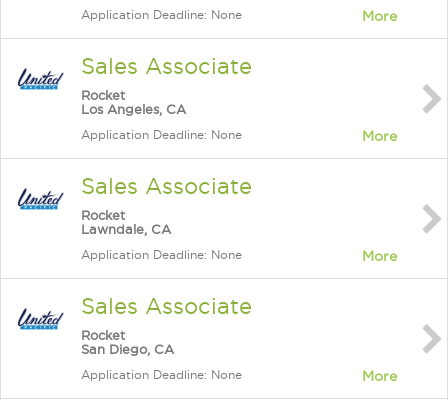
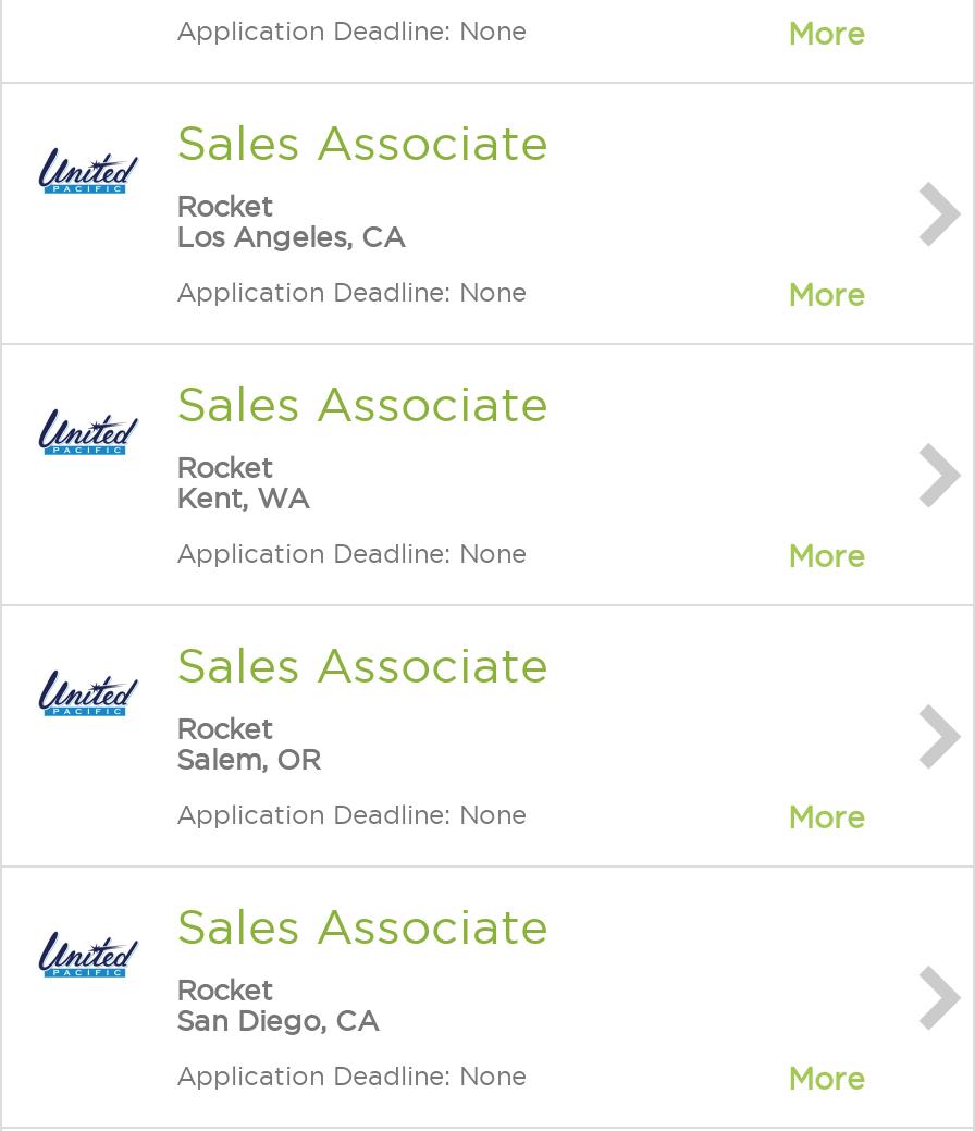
[81,222,171,236] Lawndale, CA -> [176,482,864,774] Kent, WA | Application Deadline: None | More | Sales Associate | Rocket | Salem, OR

